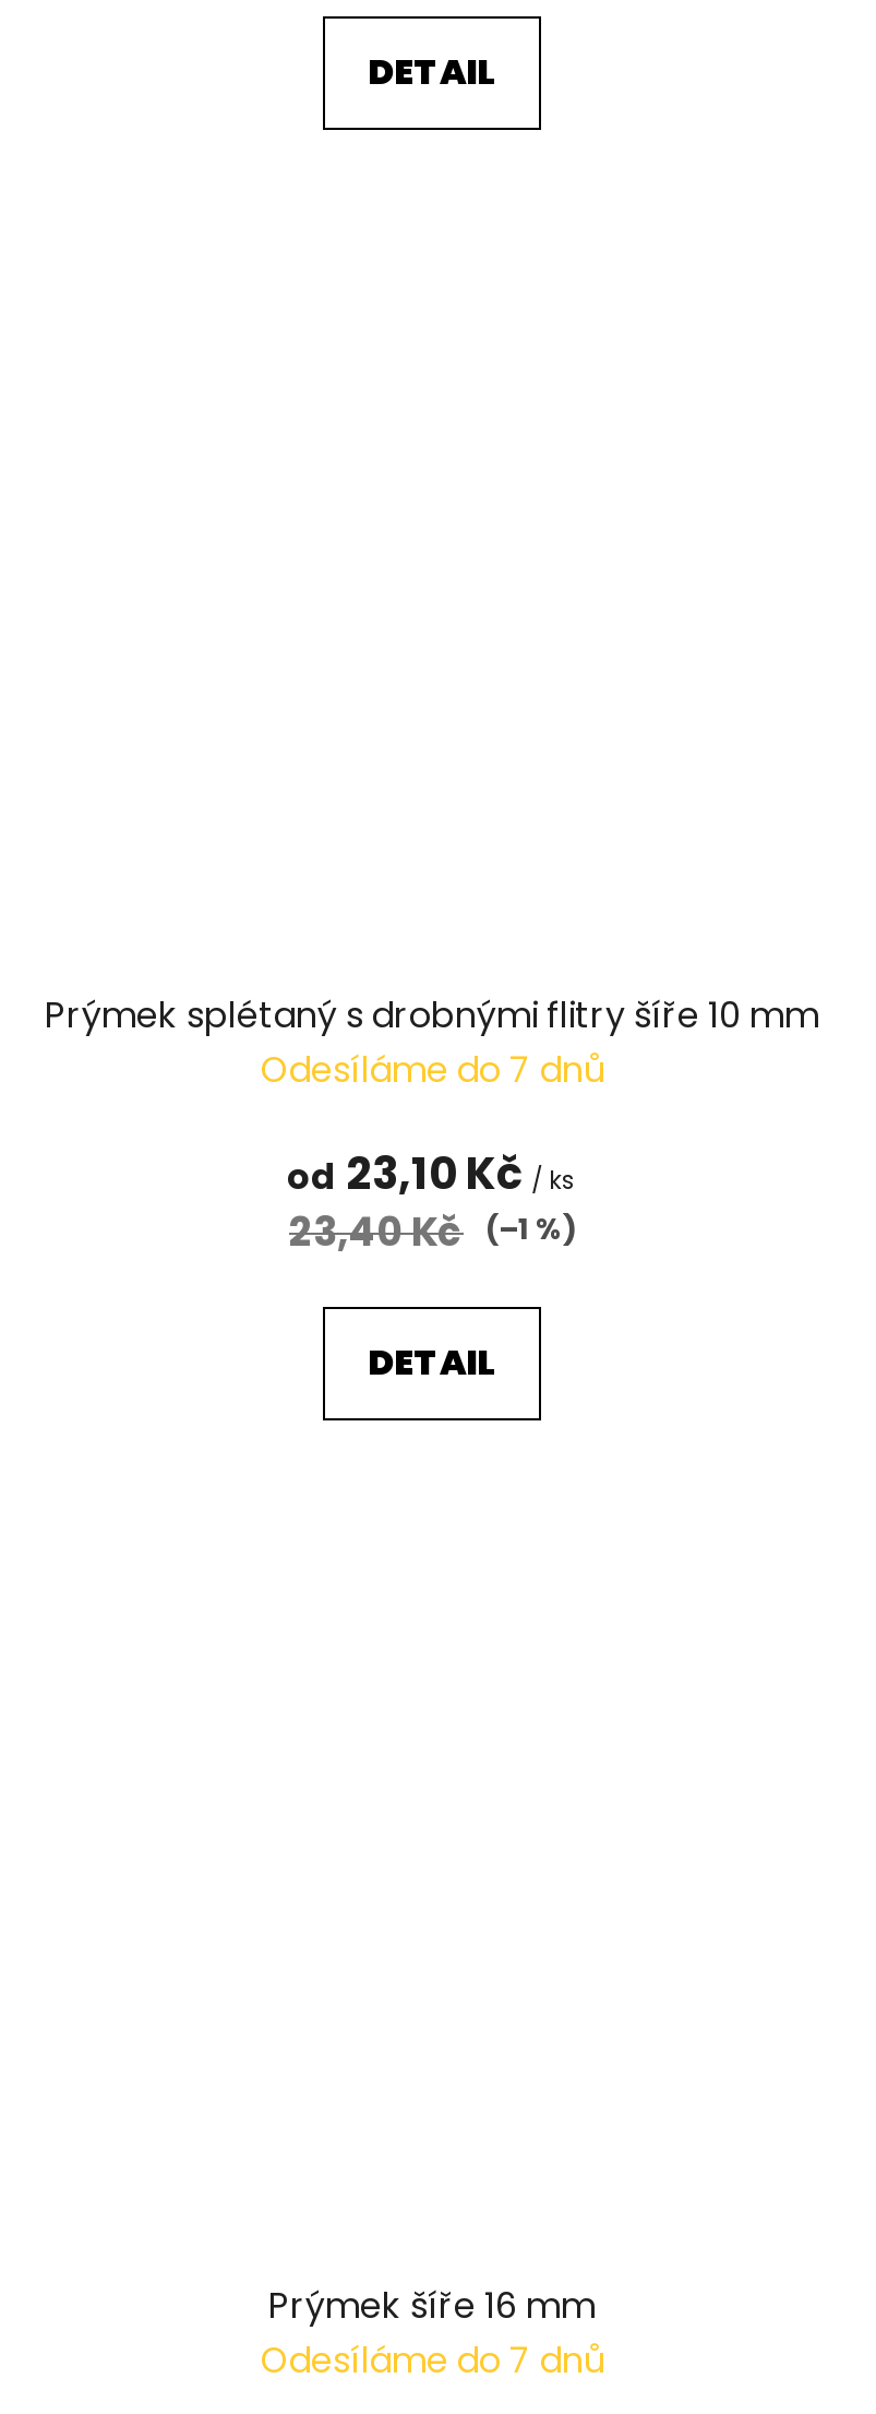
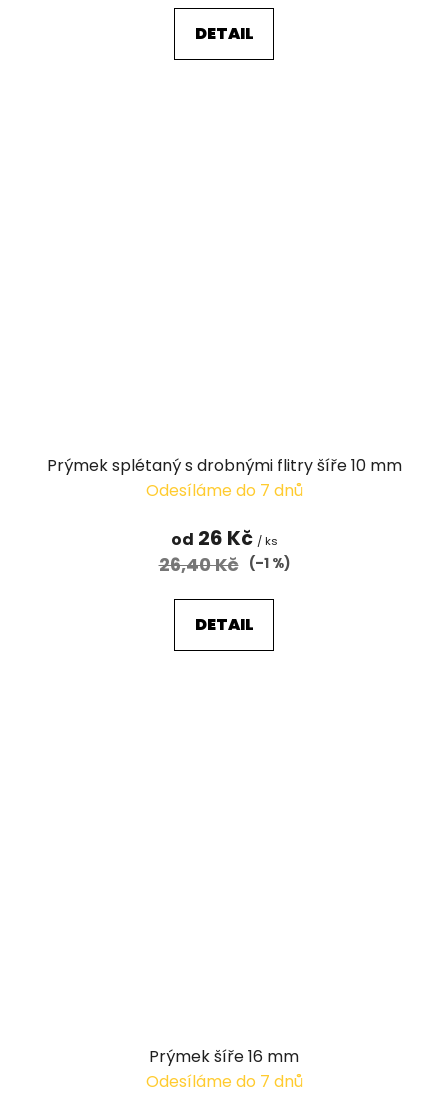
[287,1143,577,1204] od 23,10 Kč / ks -> [170,524,277,552] od 26 Kč / ks
[289,1204,575,1258] 23,40 Kč (–1 %) -> [158,552,289,577] 26,40 Kč (–1 %)

